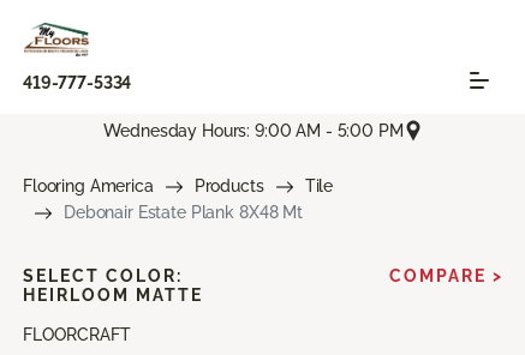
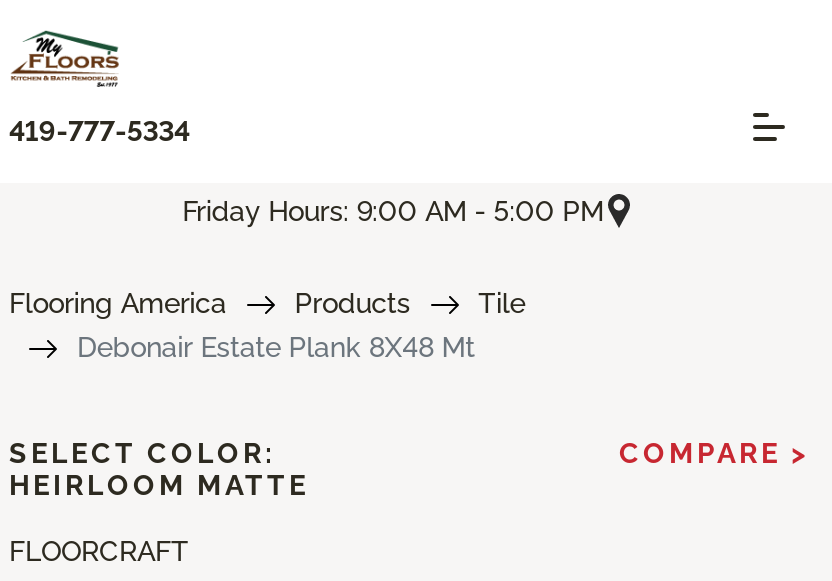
[104,121,403,140] Wednesday Hours: 9:00 AM - 5:00 PM -> [182,194,604,226] Friday Hours: 9:00 AM - 5:00 PM

